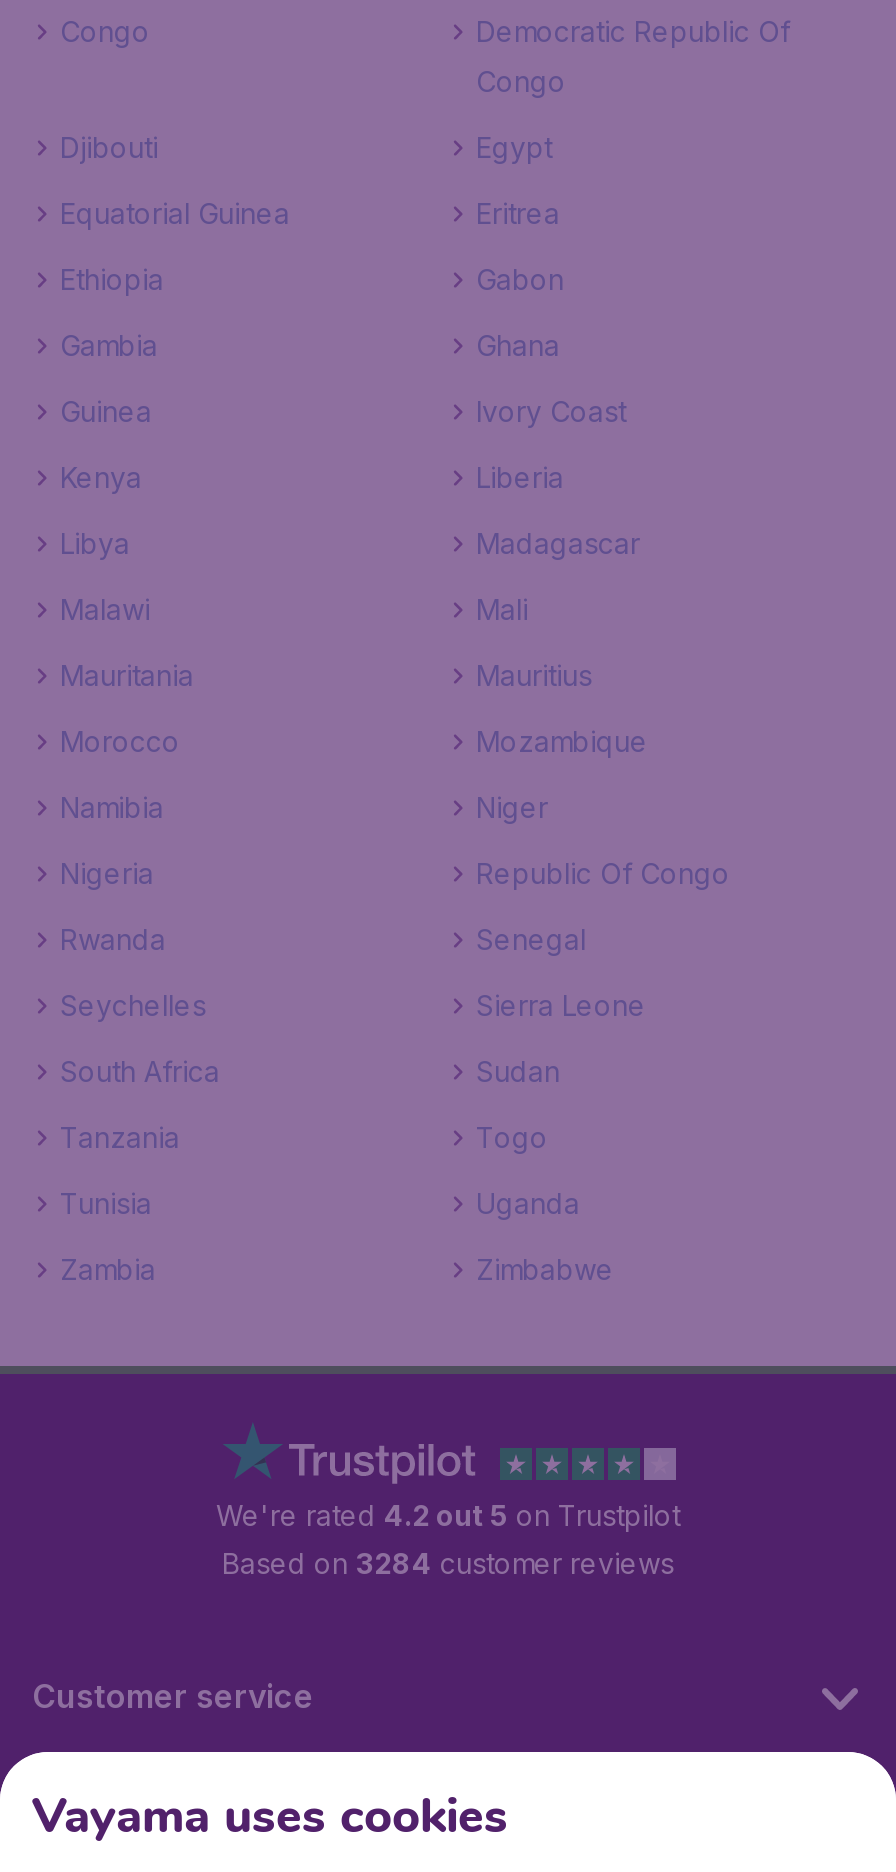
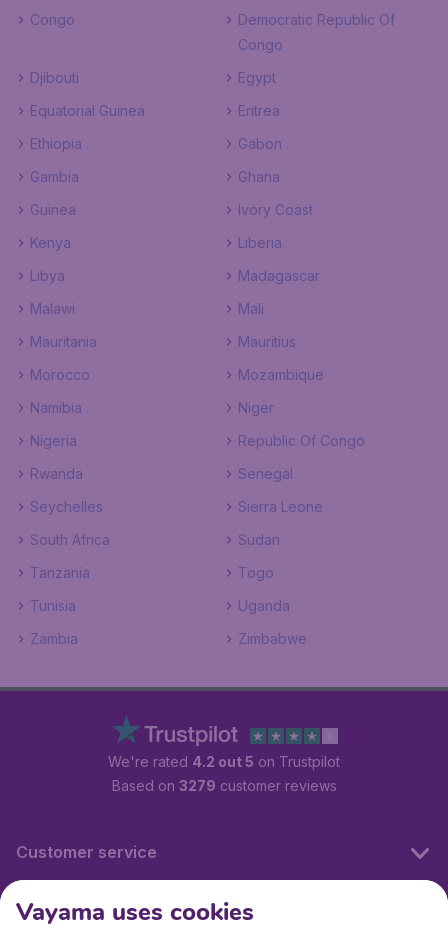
[222,1546,674,1580] Based on 3284 customer reviews -> [111,777,336,794] Based on 3279 customer reviews

